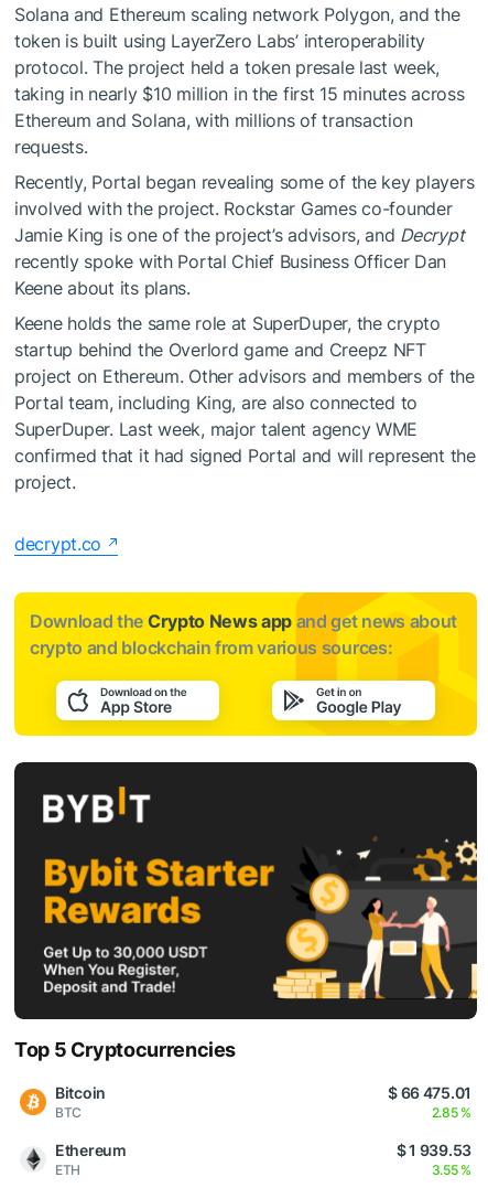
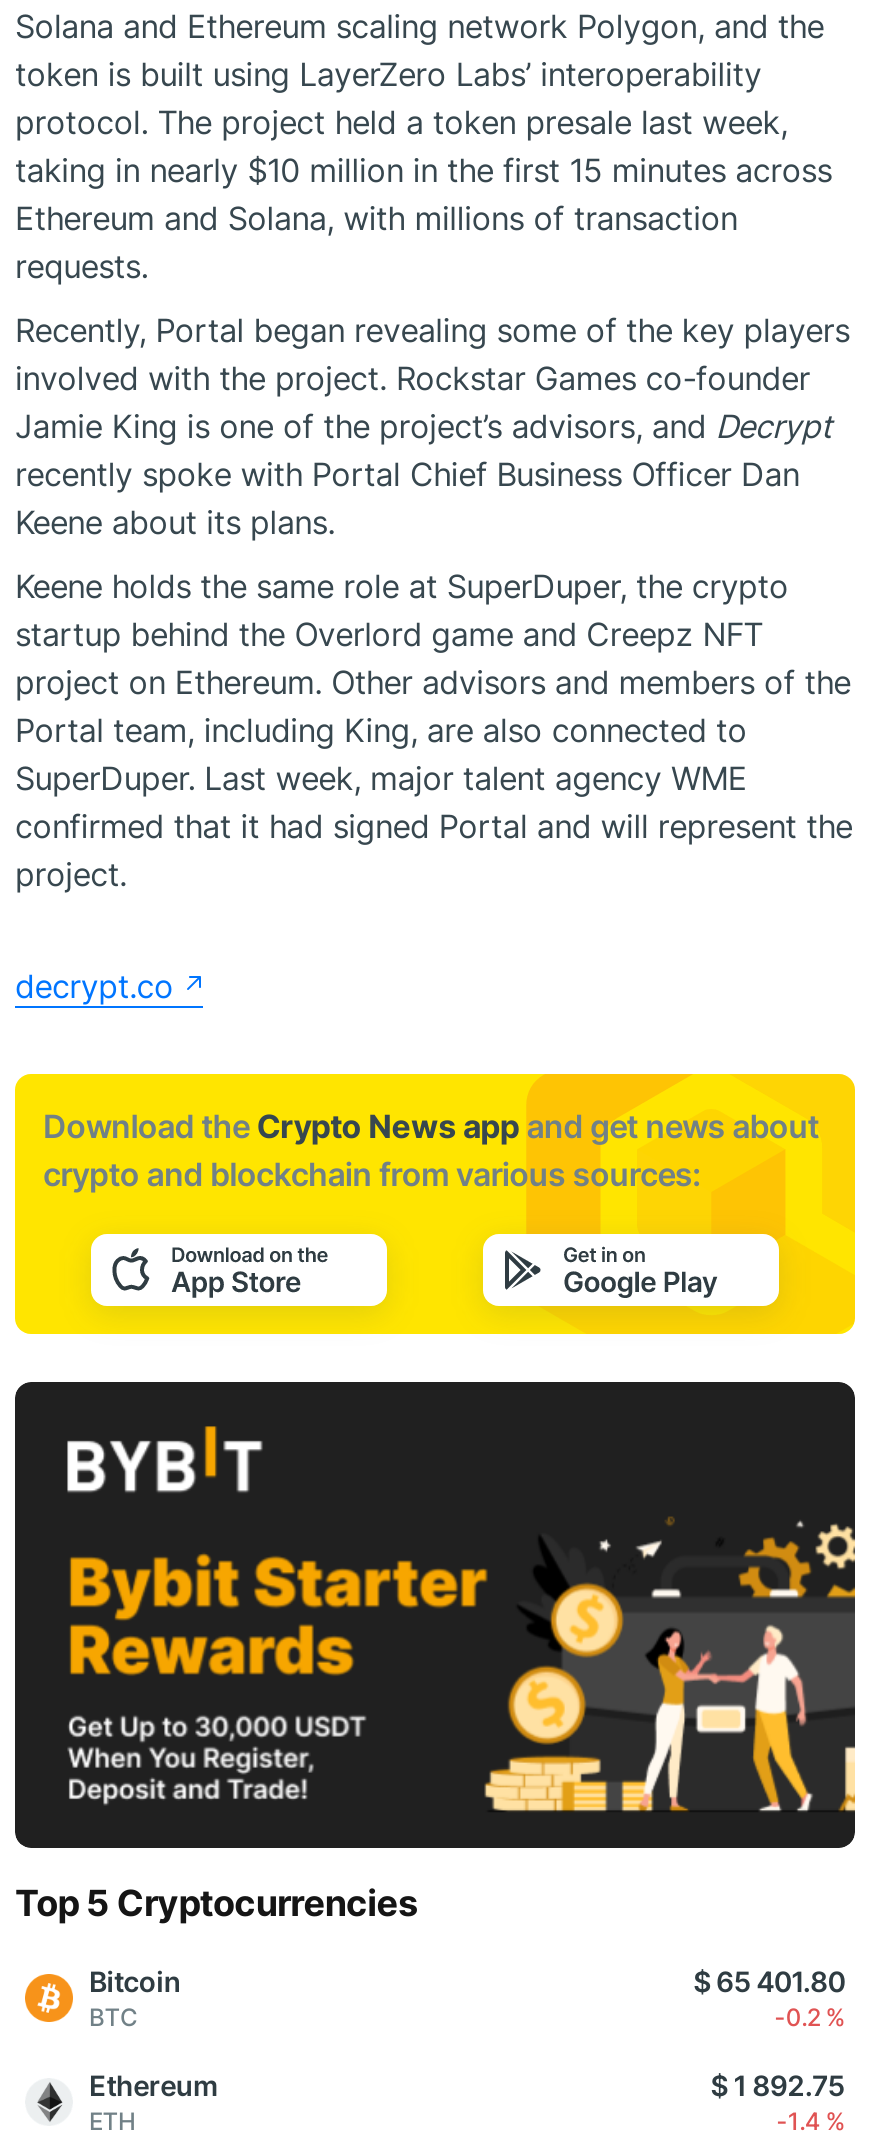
[388,1083,471,1102] $ 66 475.01 -> [693,1964,845,1998] $ 65 401.80
[431,1104,471,1121] 2.85 % -> [774,2002,845,2032] -0.2 %
[396,1141,471,1159] $ 1 939.53 -> [711,2068,845,2102] $ 1 892.75
[431,1162,471,1178] 3.55 % -> [776,2106,845,2136] -1.4 %

